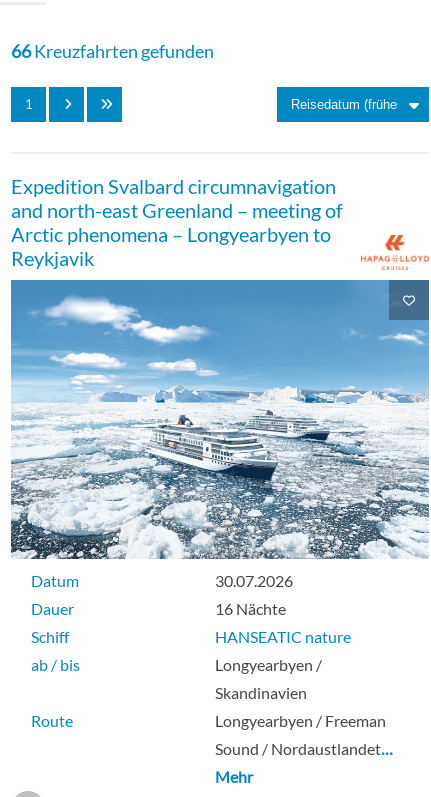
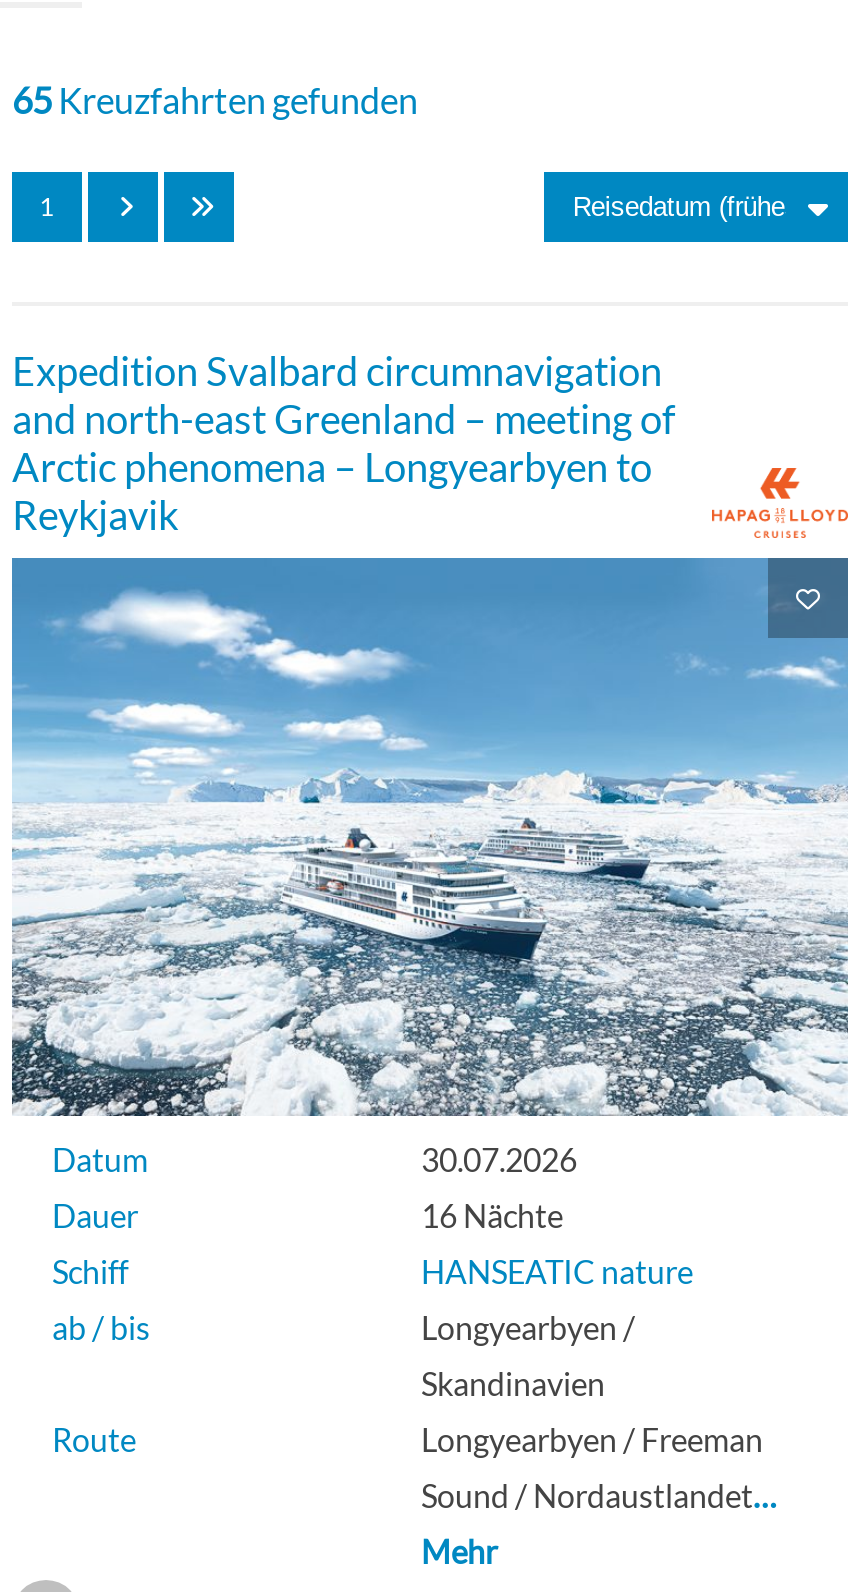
[11,40,214,62] 66 Kreuzfahrten gefunden -> [12,78,418,122] 65 Kreuzfahrten gefunden

